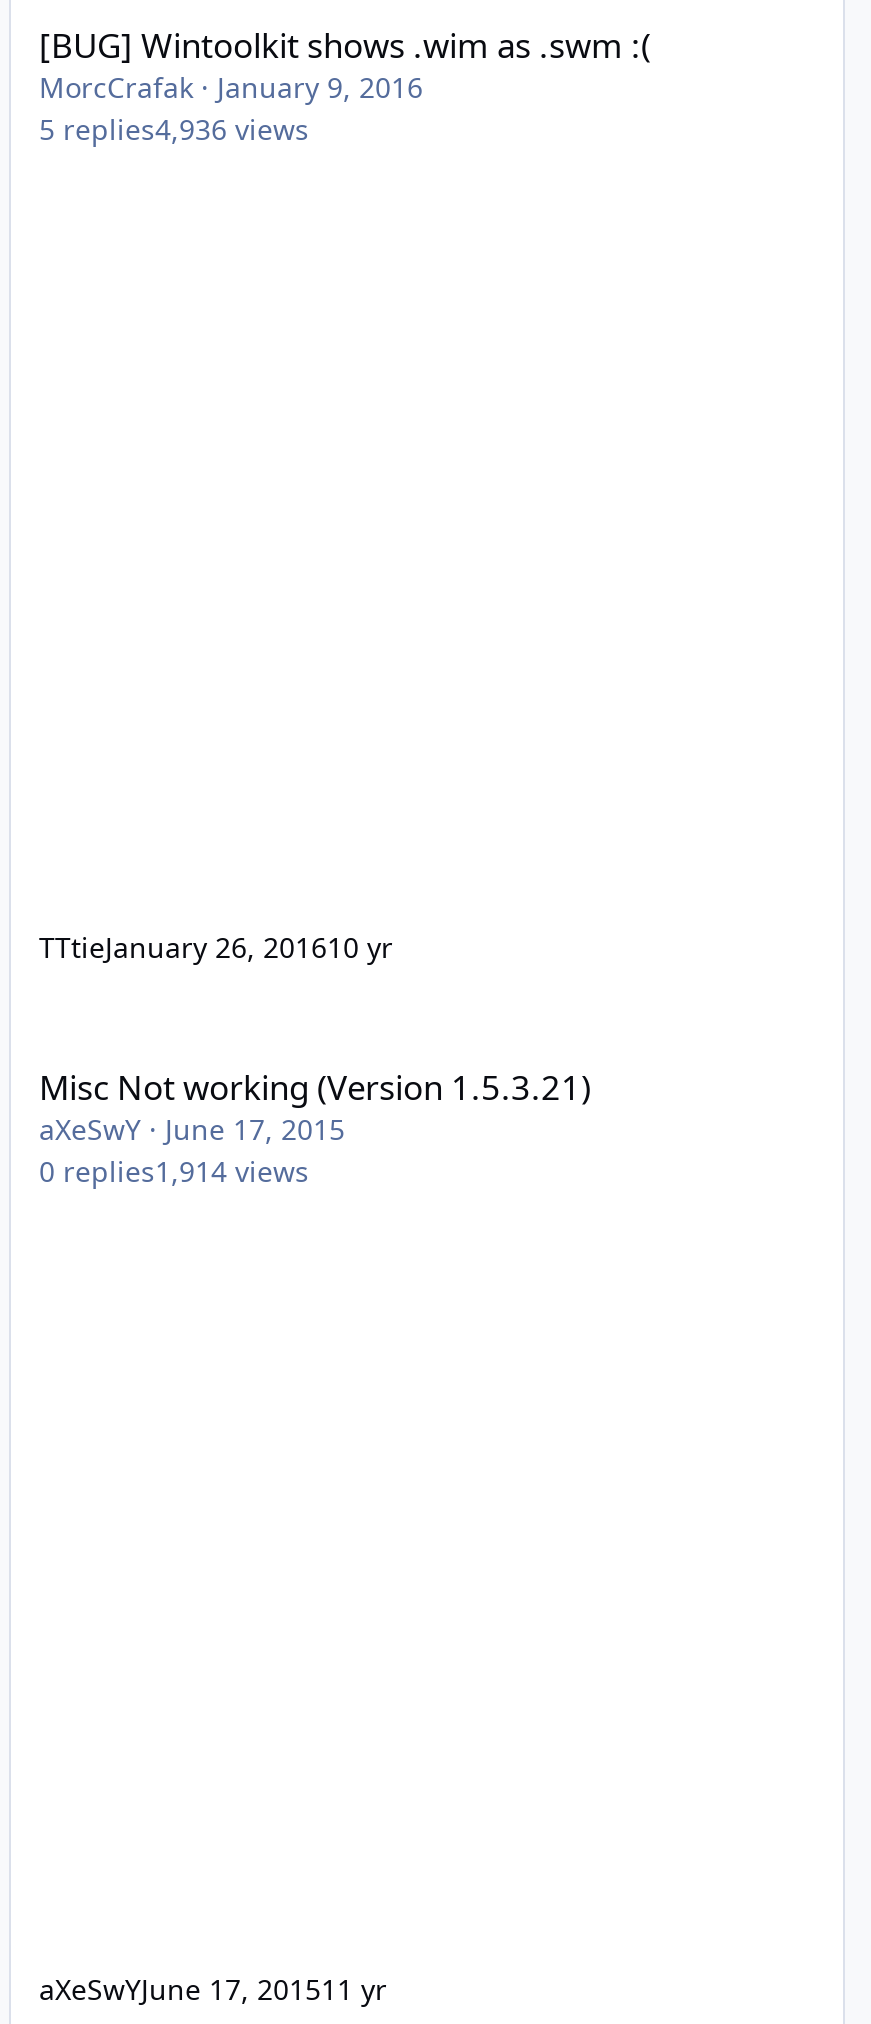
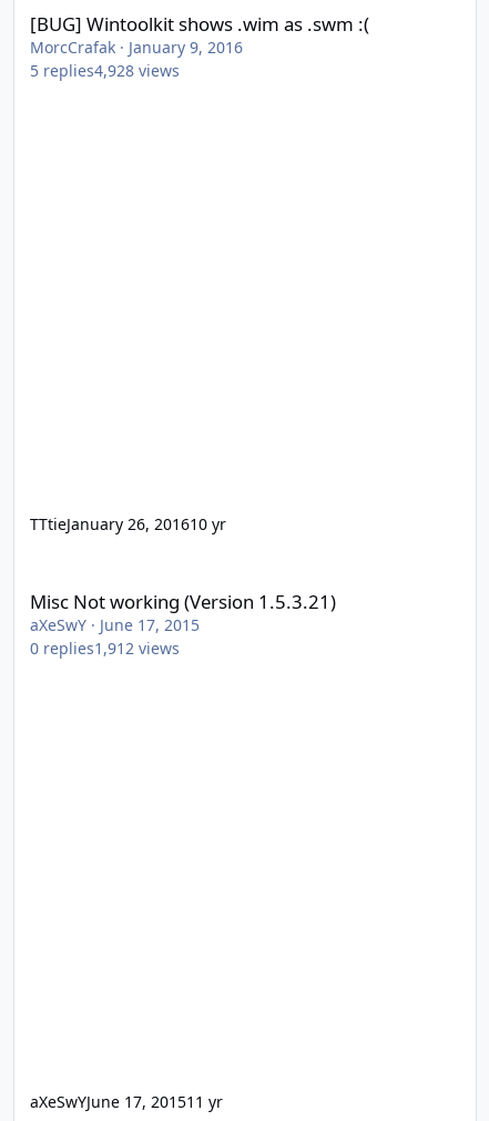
[39,110,309,148] 5 replies4,936 views -> [30,60,180,81] 5 replies4,928 views
[39,1152,309,1190] 0 replies1,914 views -> [30,638,180,659] 0 replies1,912 views

